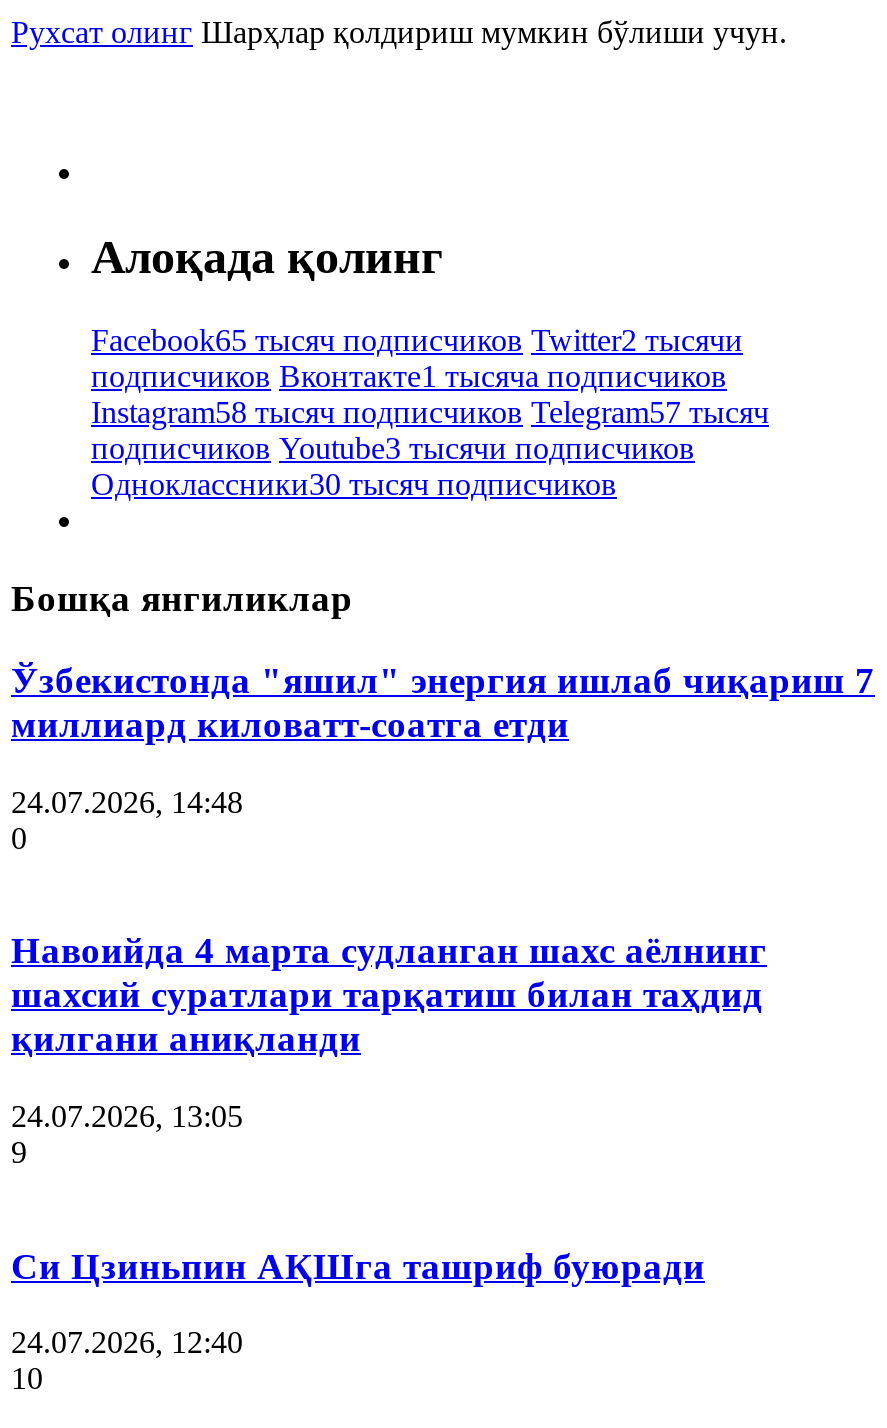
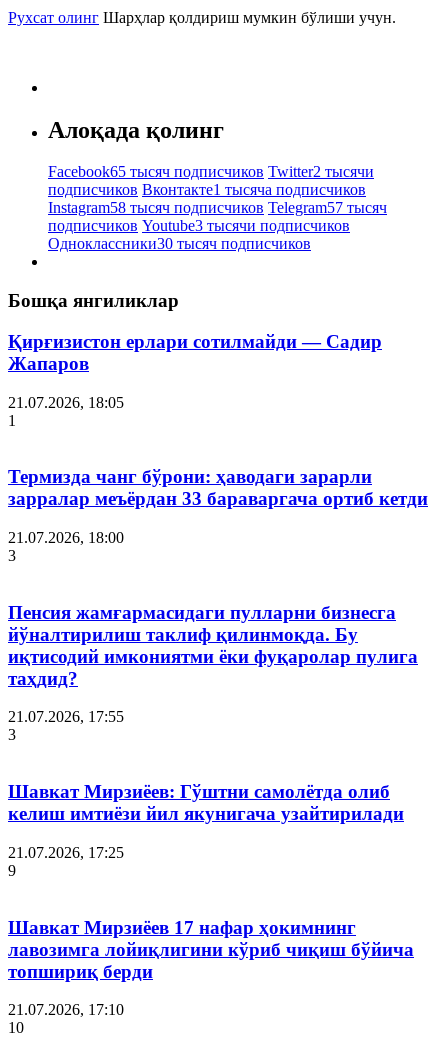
[11,659,875,1133] Ўзбекистонда "яшил" энергия ишлаб чиқариш 7 | миллиард киловатт-соатга етди | 24.07.2026, 14:48 | 0 | Навоийда 4 марта судланган шахс аёлнинг | шахсий суратлари тарқатиш билан таҳдид | қилгани аниқланди | 24.07.2026, 13:05 -> [8,331,428,861] Қирғизистон ерлари сотилмайди — Садир | Жапаров | 21.07.2026, 18:05 | 1 | Термизда чанг бўрони: ҳаводаги зарарли | зарралар меъёрдан 33 бараваргача ортиб кетди | 21.07.2026, 18:00 | 3 | Пенсия жамғармасидаги пулларни бизнесга | йўналтирилиш таклиф қилинмоқда. Бу | иқтисодий имкониятми ёки фуқаролар пулига | таҳдид? | 21.07.2026, 17:55 | 3 | Шавкат Мирзиёев: Гўштни самолётда олиб | келиш имтиёзи йил якунигача узайтирилади | 21.07.2026, 17:25
[11,1245,705,1287] Си Цзиньпин АҚШга ташриф буюради -> [8,917,414,982] Шавкат Мирзиёев 17 нафар ҳокимнинг | лавозимга лойиқлигини кўриб чиқиш бўйича | топшириқ берди
[11,1326,243,1360] 24.07.2026, 12:40 -> [8,1001,124,1018] 21.07.2026, 17:10

